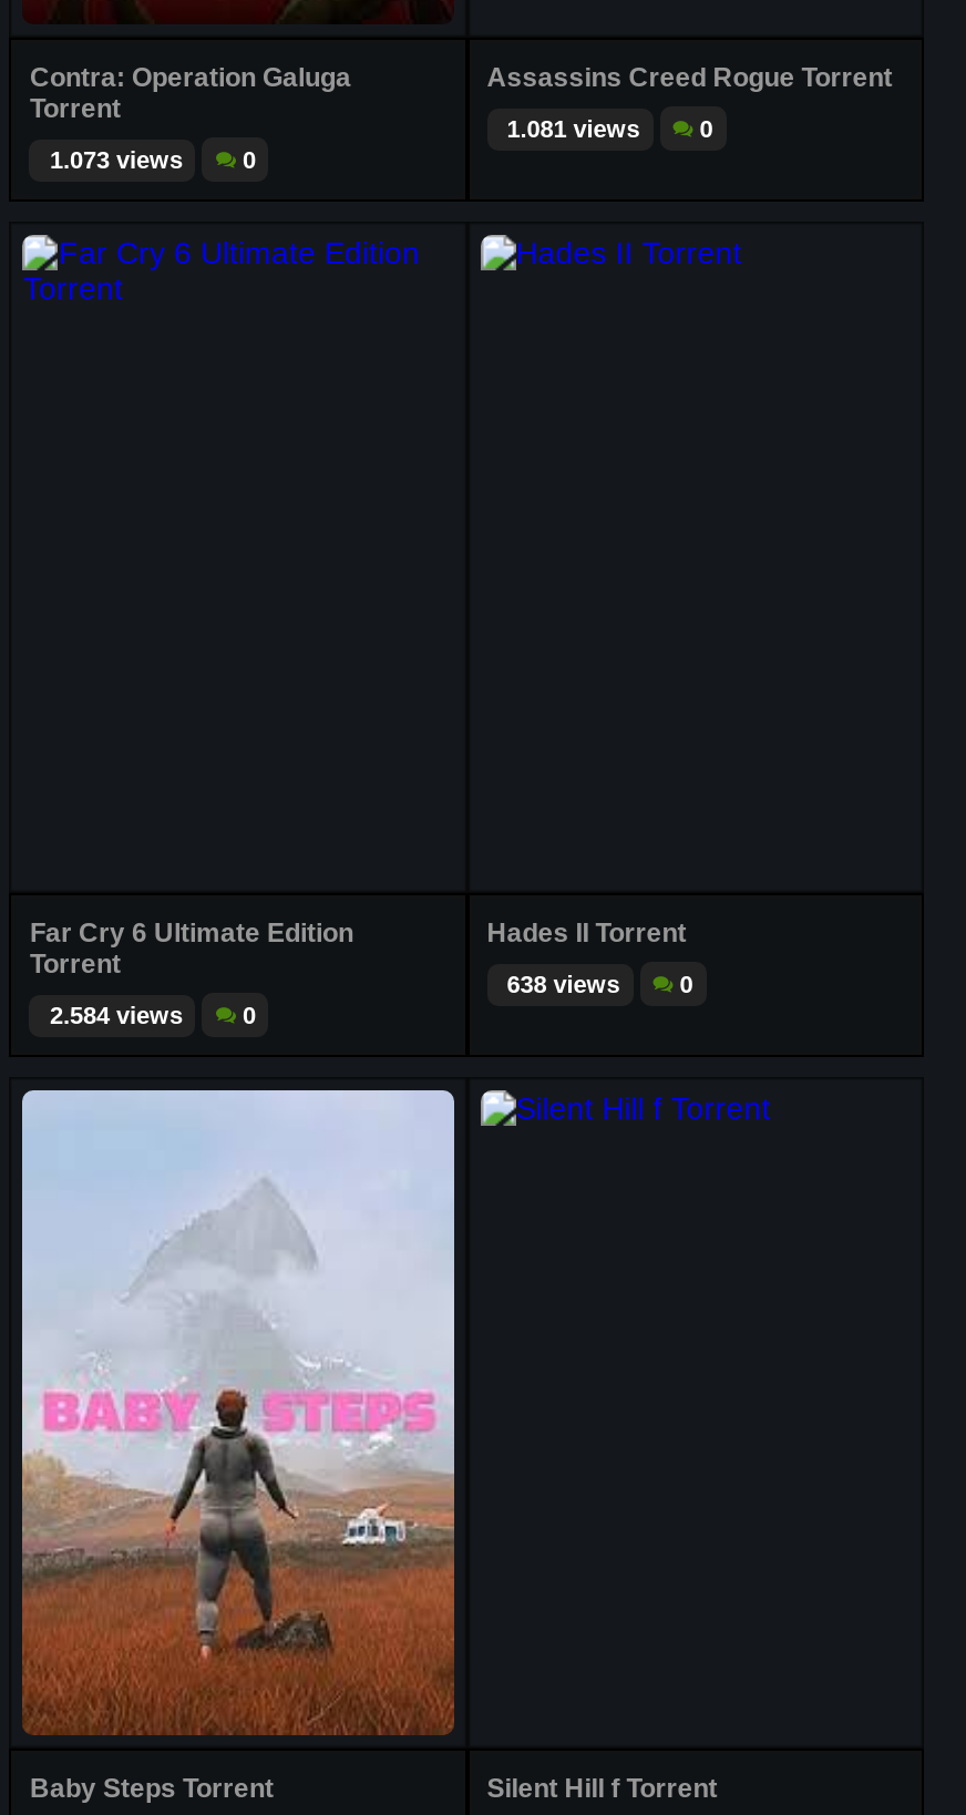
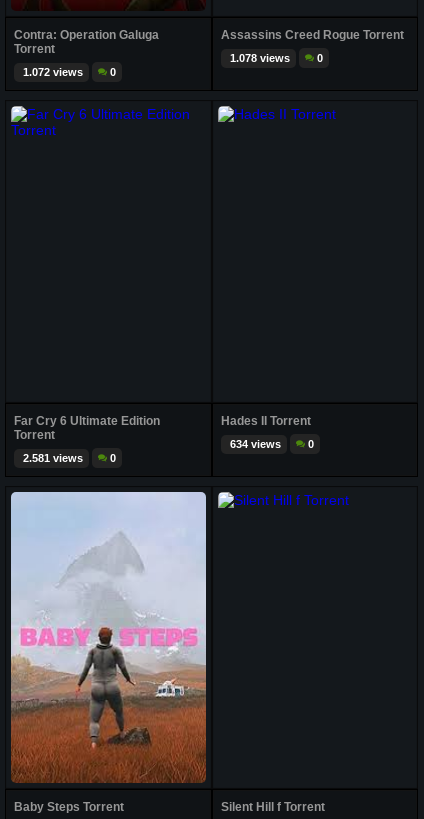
[507,115,640,142] 1.081 views -> [230,52,290,64] 1.078 views
[50,146,183,173] 1.073 views -> [23,66,83,78] 1.072 views
[507,970,620,997] 638 views -> [230,438,281,450] 634 views
[50,1001,183,1028] 2.584 views -> [23,452,83,464] 2.581 views

